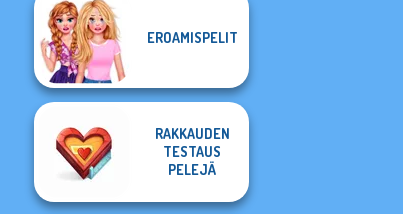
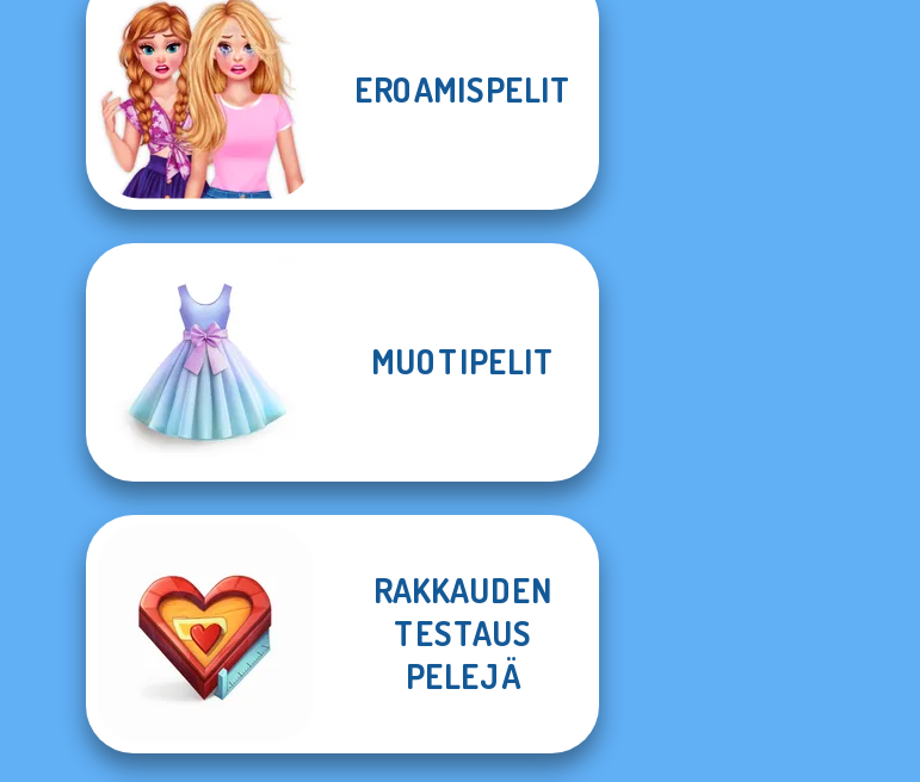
none -> [126,284,555,446] [image] | MUOTIPELIT

